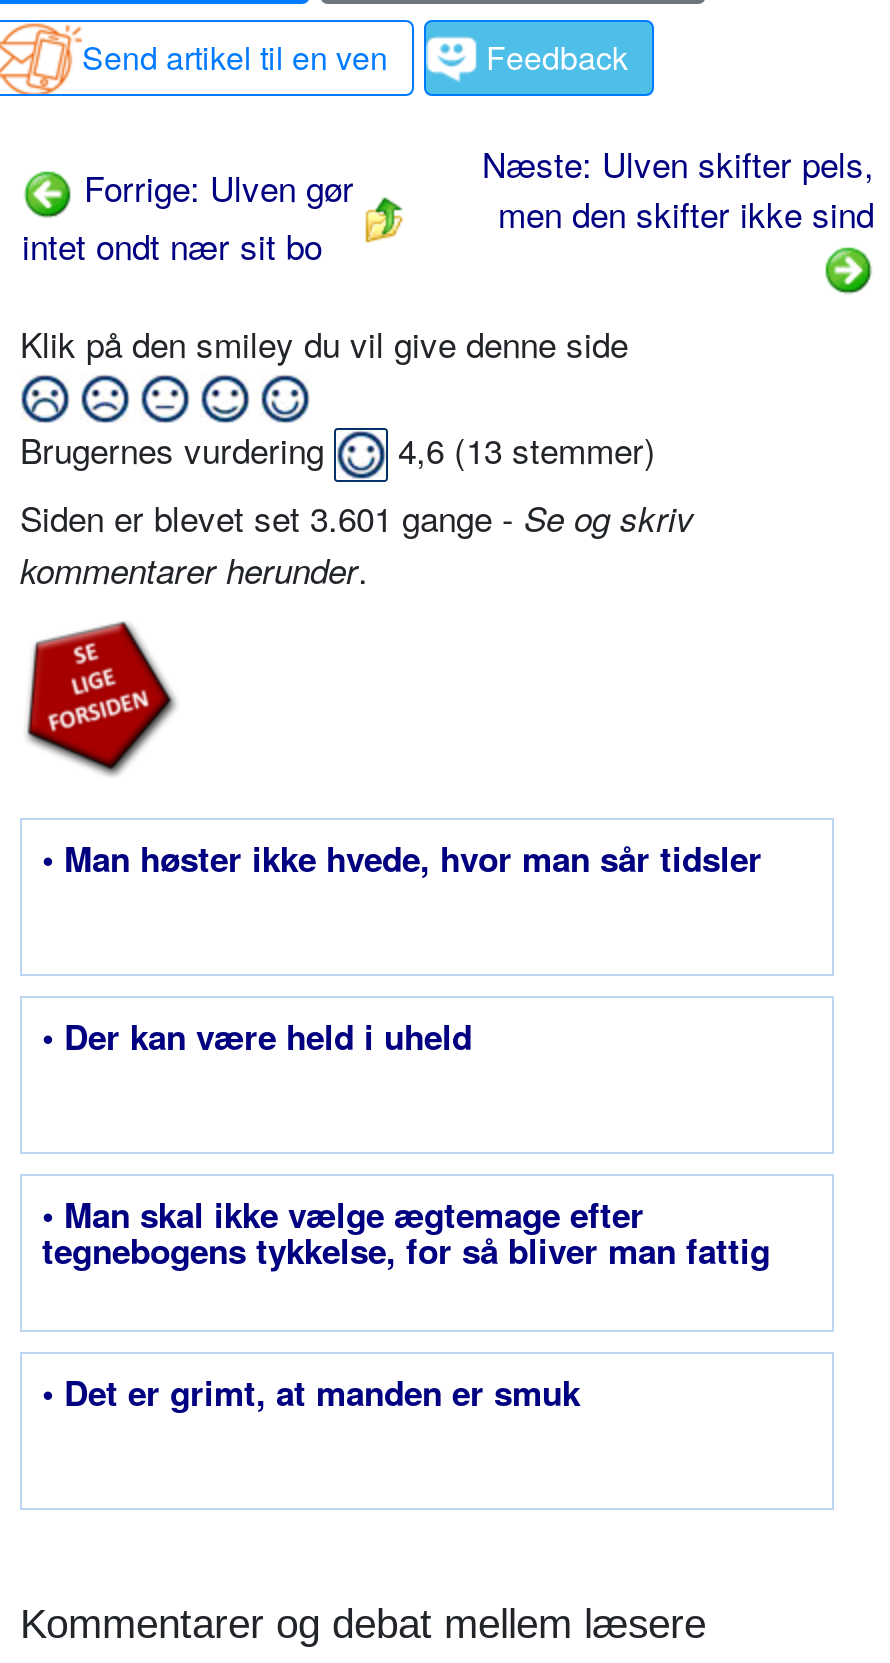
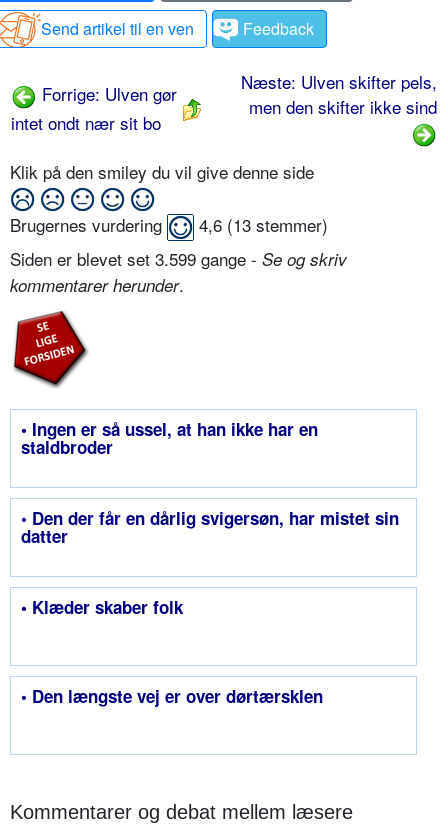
[20,492,694,542] Siden er blevet set 3.601 gange - Se og skriv -> [10,246,347,271] Siden er blevet set 3.599 gange - Se og skriv
[42,834,762,882] • Man høster ikke hvede, hvor man sår tidsler -> [21,417,318,459] • Ingen er så ussel, at han ikke har en | staldbroder
[42,1012,472,1060] • Der kan være held i uheld -> [21,506,399,548] • Den der får en dårlig svigersøn, har mistet sin | datter
[42,1190,770,1274] • Man skal ikke vælge ægtemage efter | tegnebogens tykkelse, for så bliver man fattig -> [21,595,183,619] • Klæder skaber folk
[42,1368,580,1416] • Det er grimt, at manden er smuk -> [21,684,323,708] • Den længste vej er over dørtærsklen

